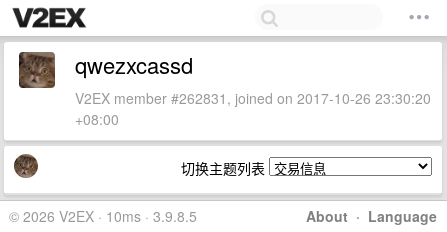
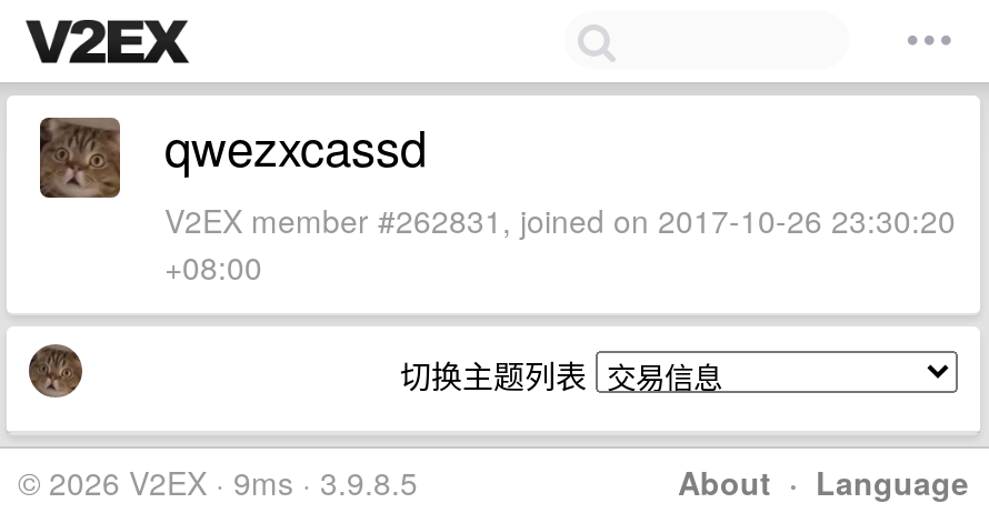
[9,205,197,225] © 2026 V2EX · 10ms · 3.9.8.5 -> [18,459,418,503] © 2026 V2EX · 9ms · 3.9.8.5

